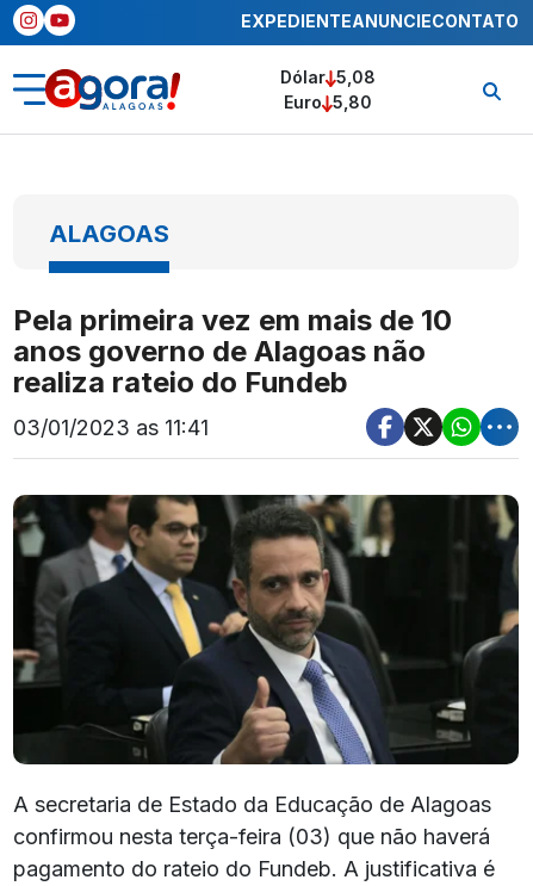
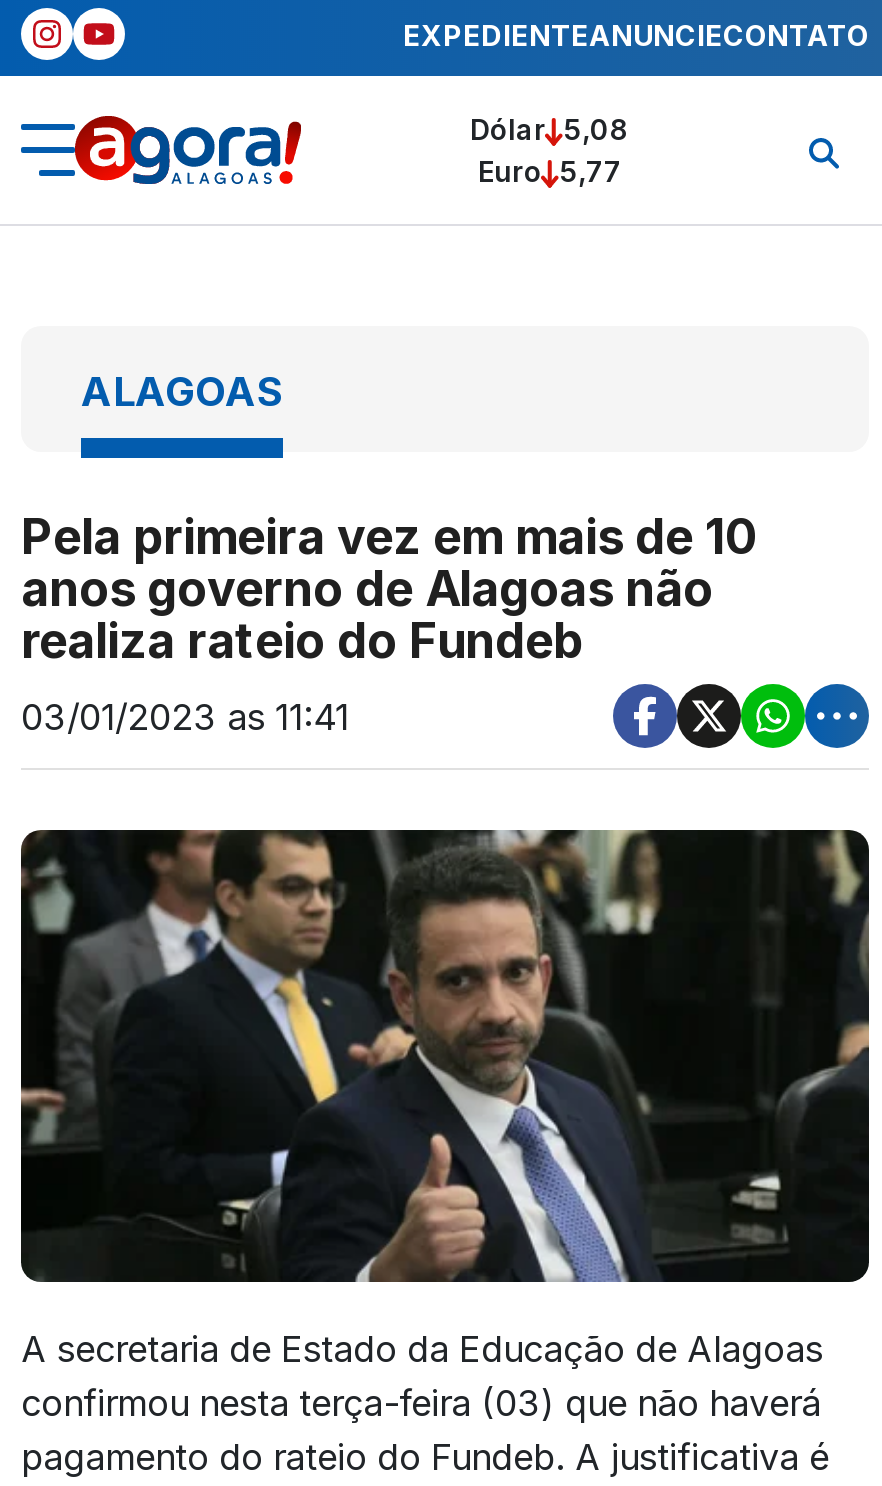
[284,92,373,112] Euro 5,80 -> [478,154,622,188] Euro 5,77

